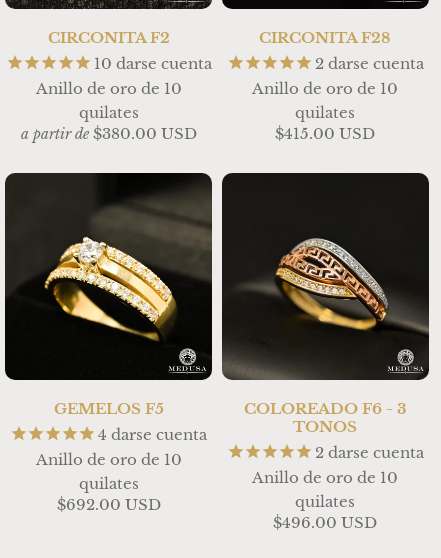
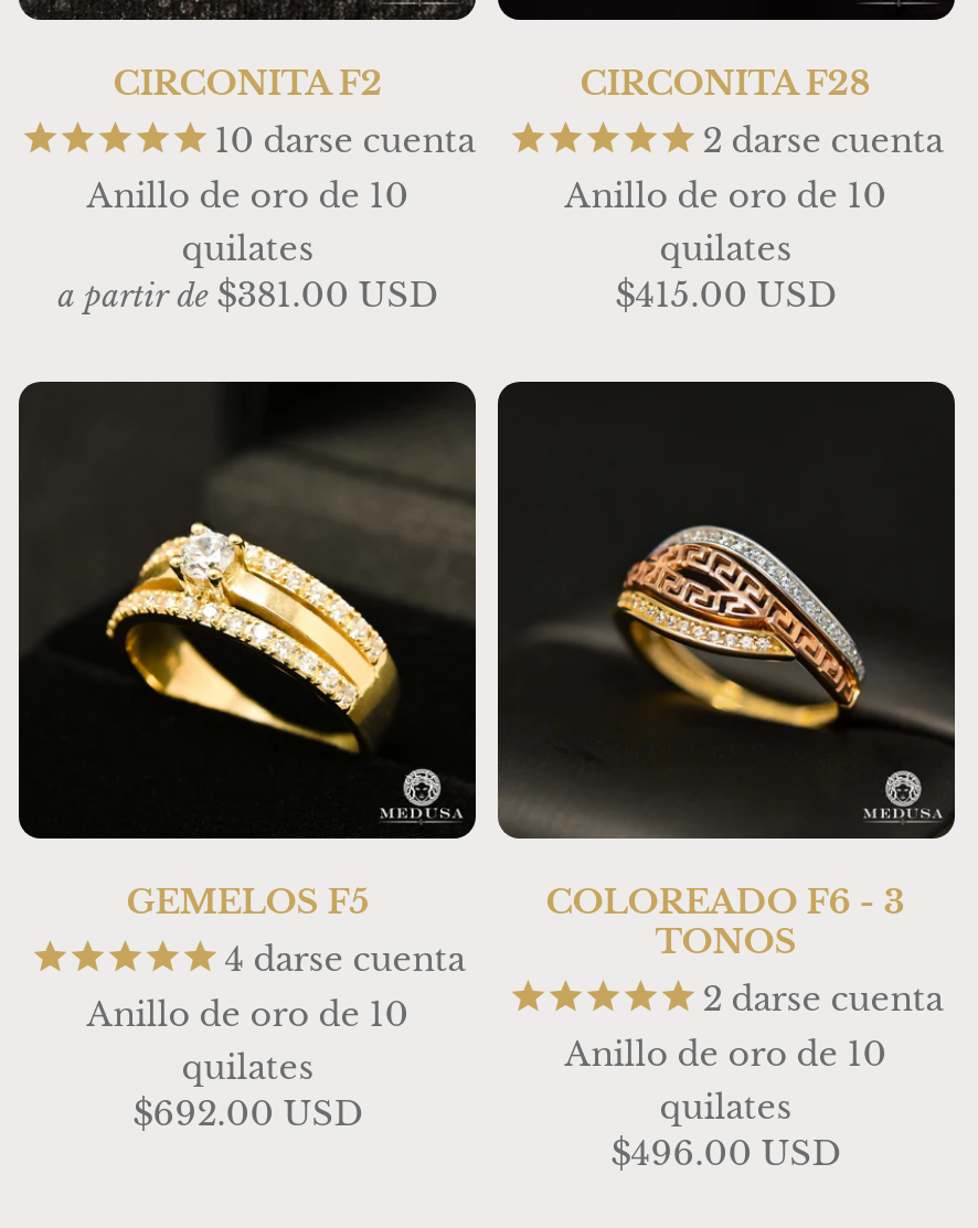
[21,124,197,143] a partir de $380.00 USD -> [58,274,438,316] a partir de $381.00 USD

